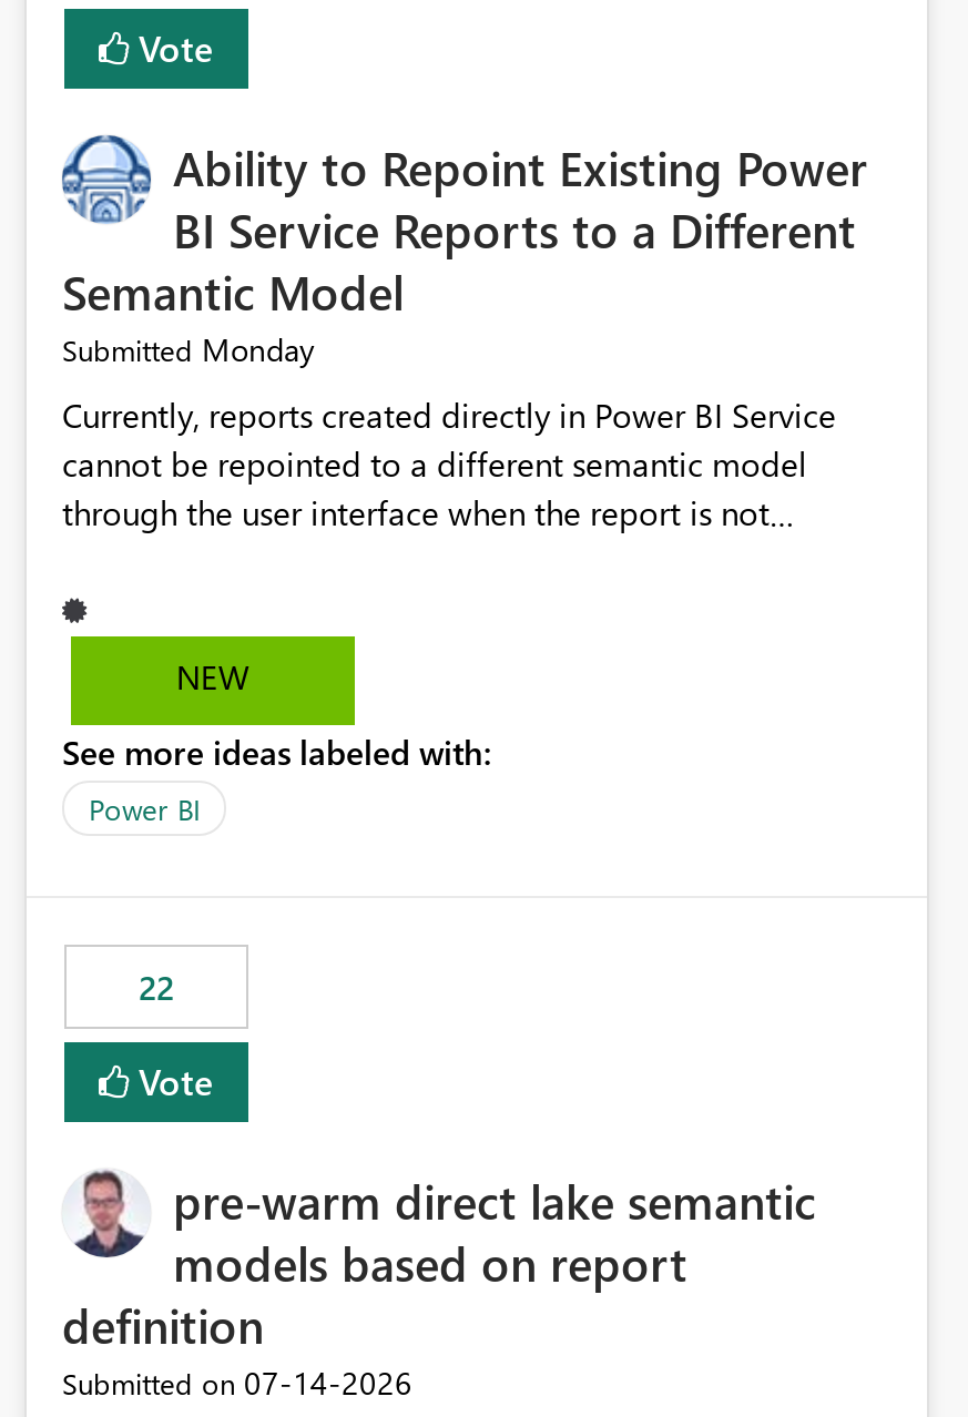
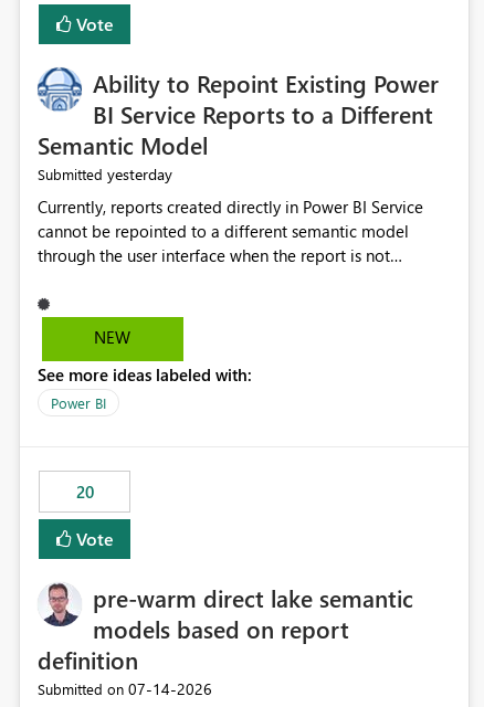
[62,329,315,371] Submitted Monday -> [38,164,172,185] Submitted yesterday
[139,966,174,1010] 22 -> [76,481,93,503] 20

